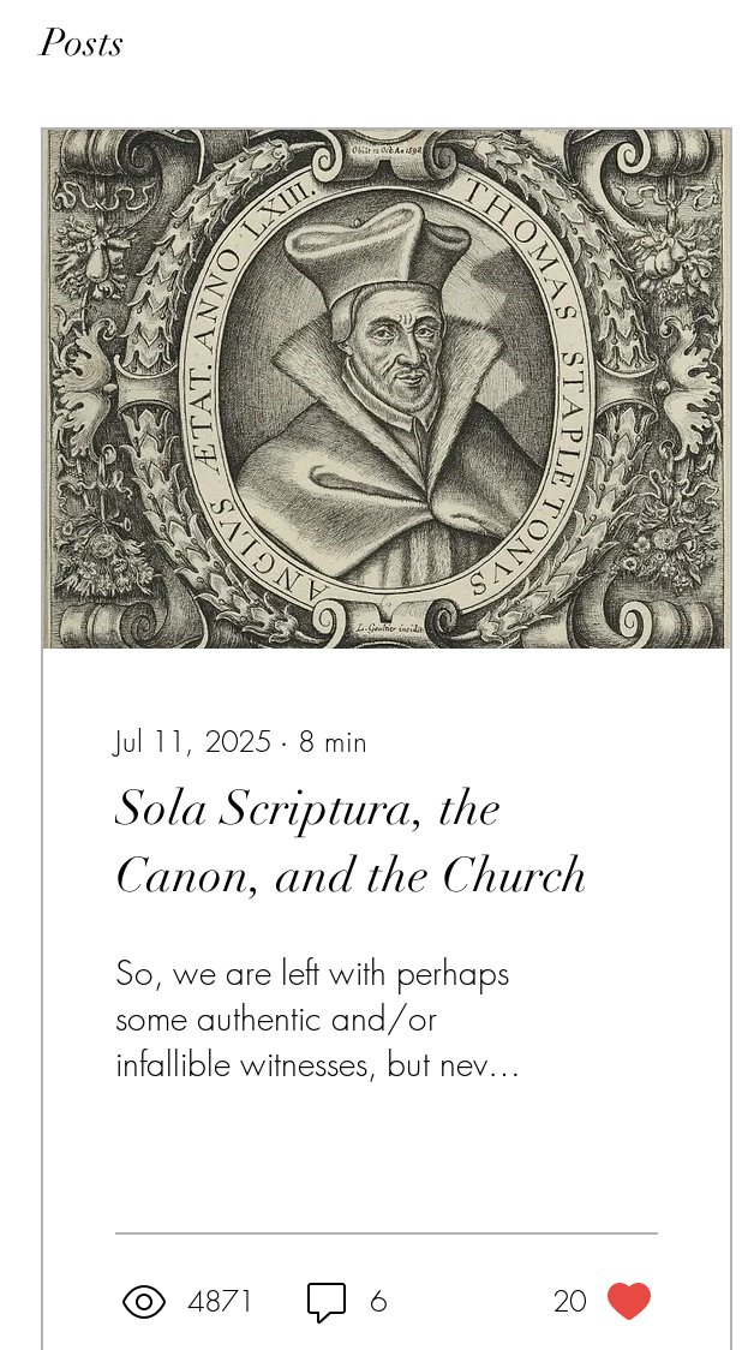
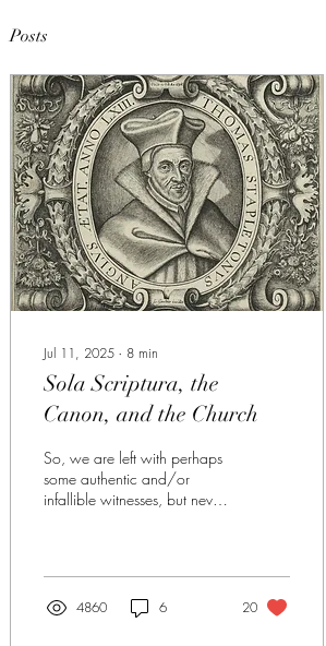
[187,1280,255,1321] 4871 -> [76,598,107,617] 4860

